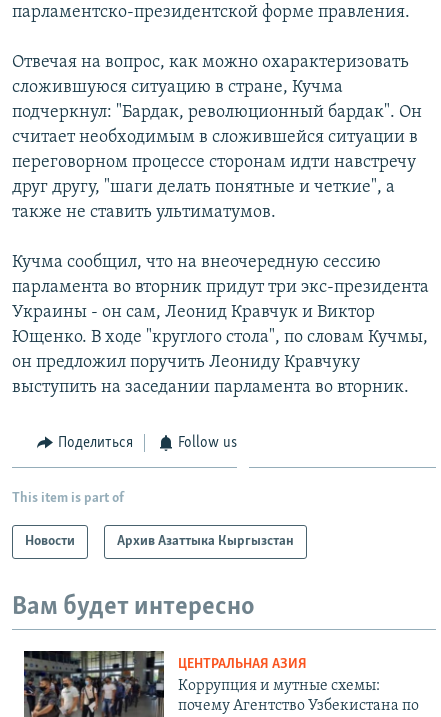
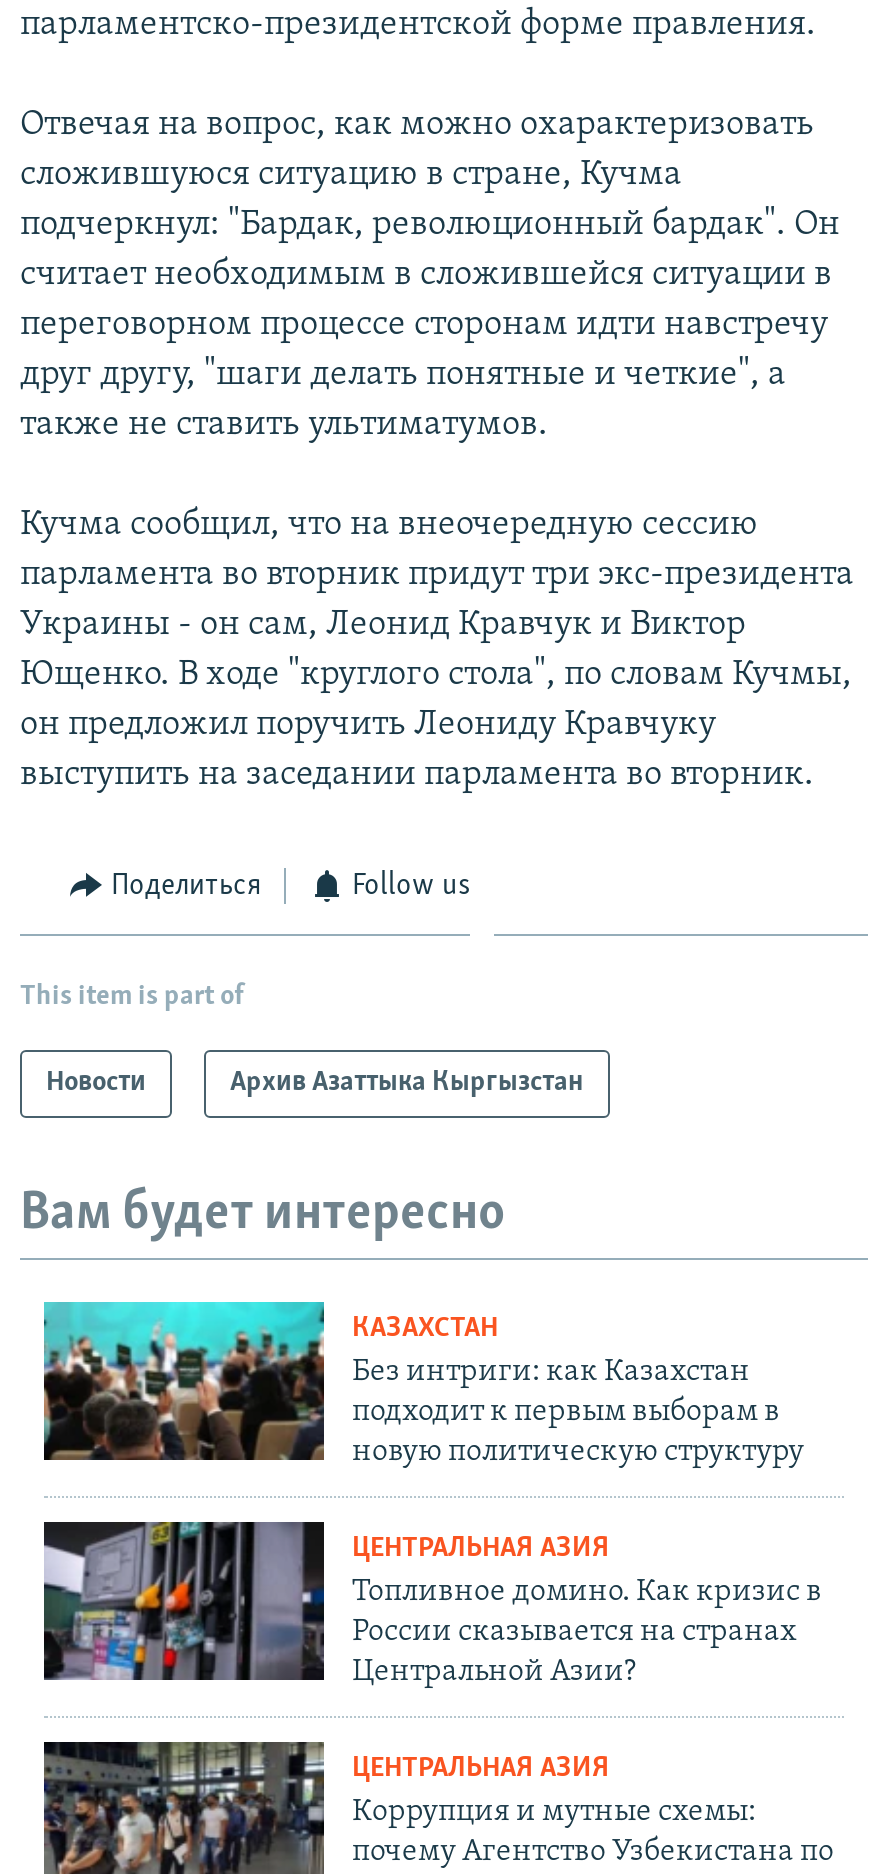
none -> [42,1300,822,1688] [image] | КАЗАХСТАН | Без интриги: как Казахстан | подходит к первым выборам в | новую политическую структуру | ЦЕНТРАЛЬНАЯ АЗИЯ | Топливное домино. Как кризис в | России сказывается на странах | Центральной Азии?
none -> [42,1490,324,1682] [image]

